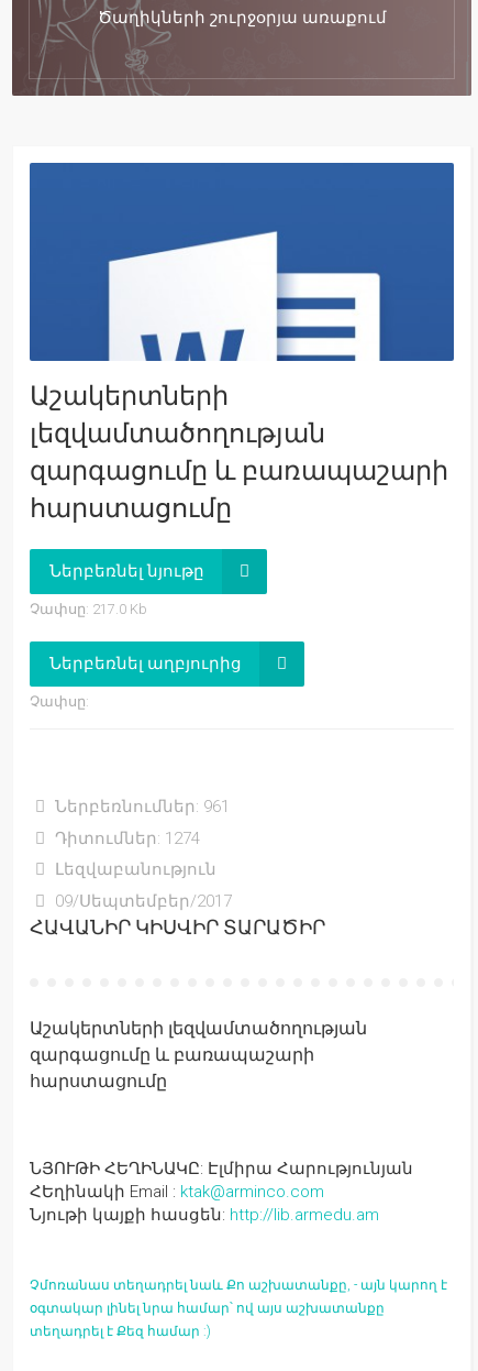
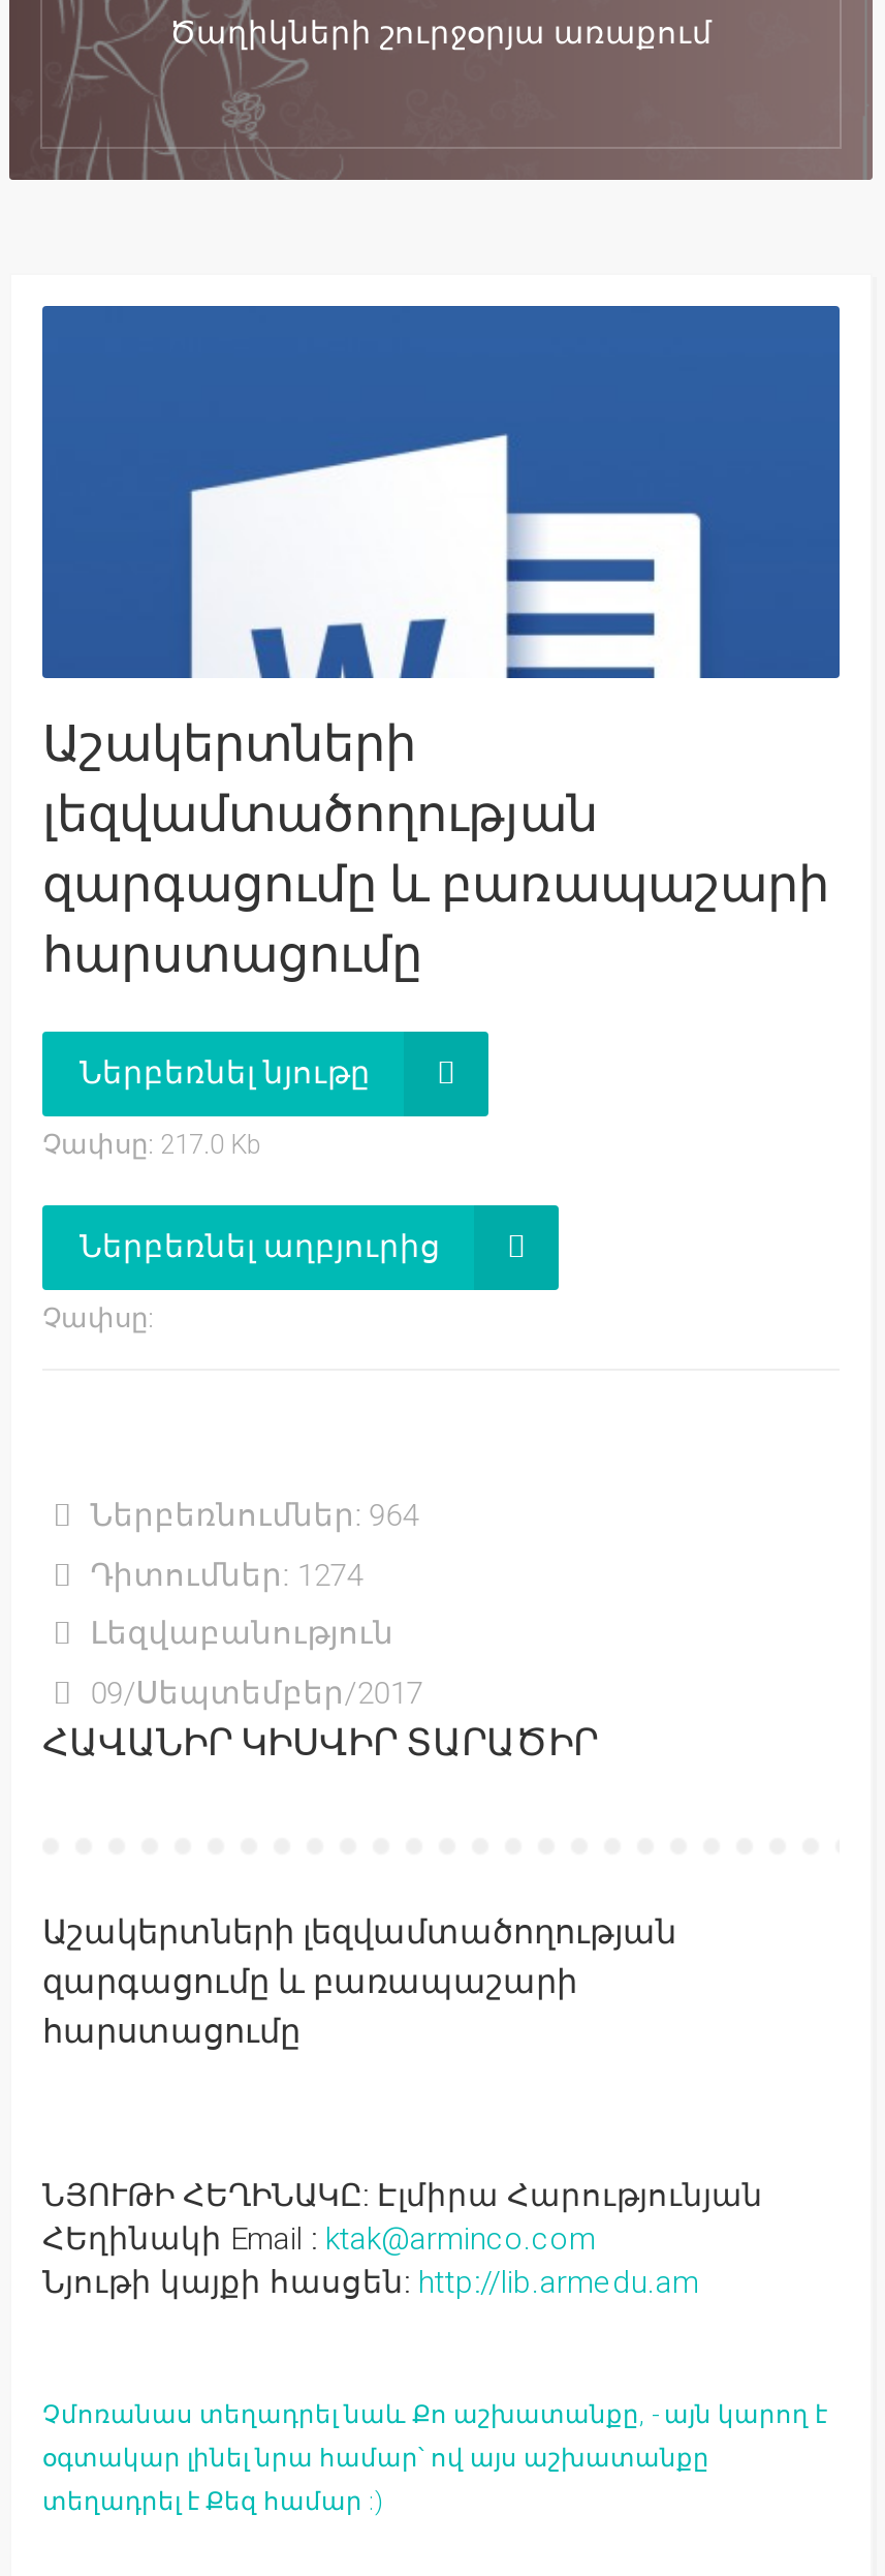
[51,797,230,816] Ներբեռնումներ: 961 -> [82,1497,419,1534] Ներբեռնումներ: 964

